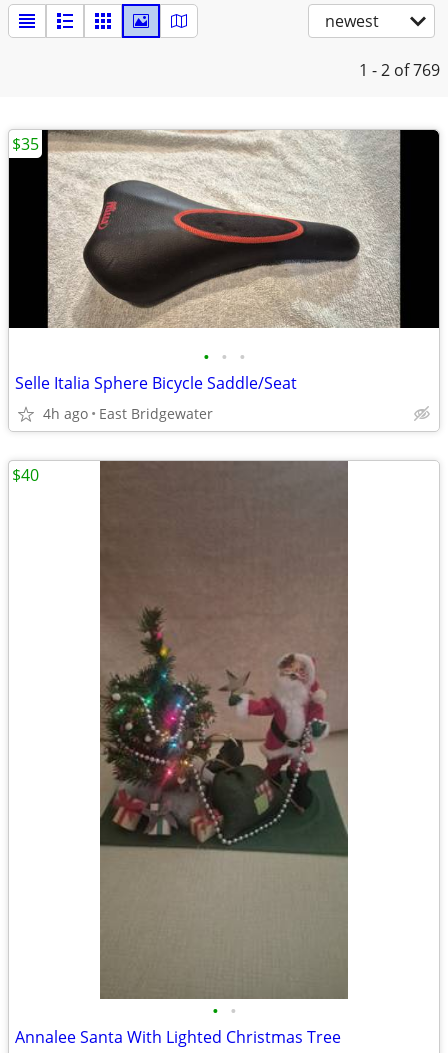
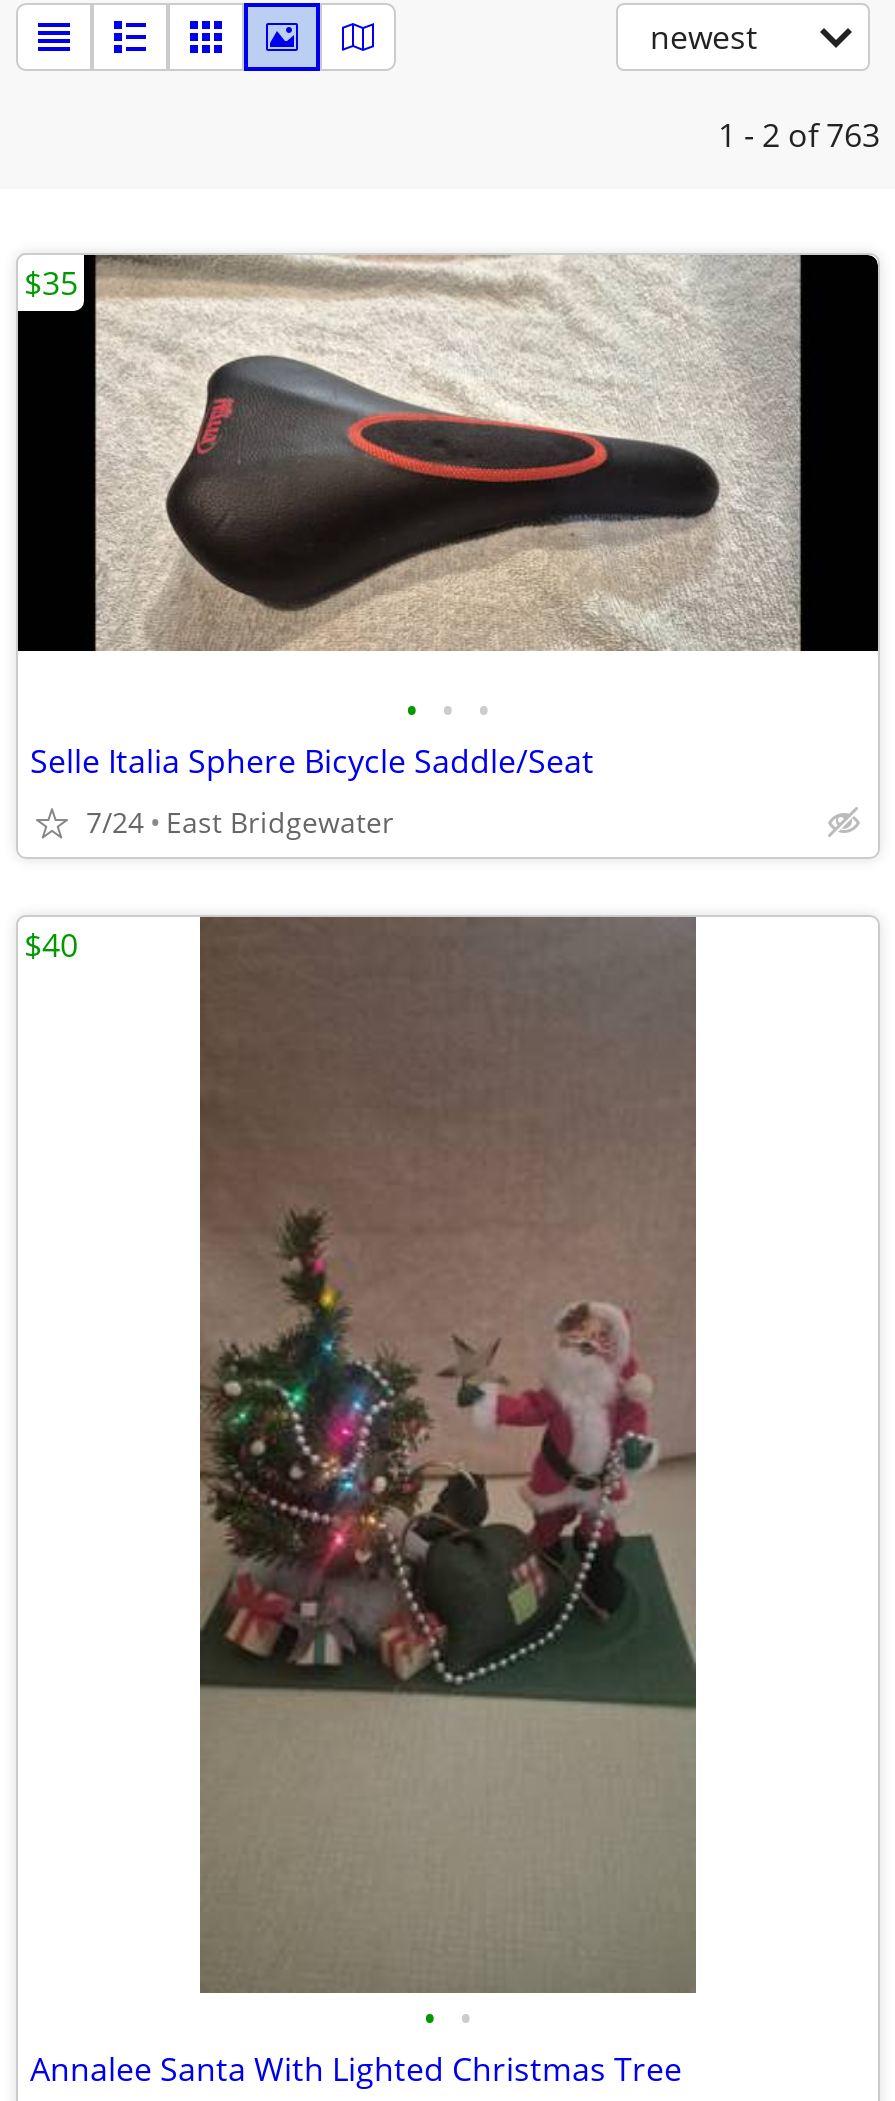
[359,59,440,81] 1 - 2 of 769 -> [718,113,880,157] 1 - 2 of 763
[43,404,213,423] 4h ago East Bridgewater -> [86,803,394,841] 7/24 East Bridgewater

